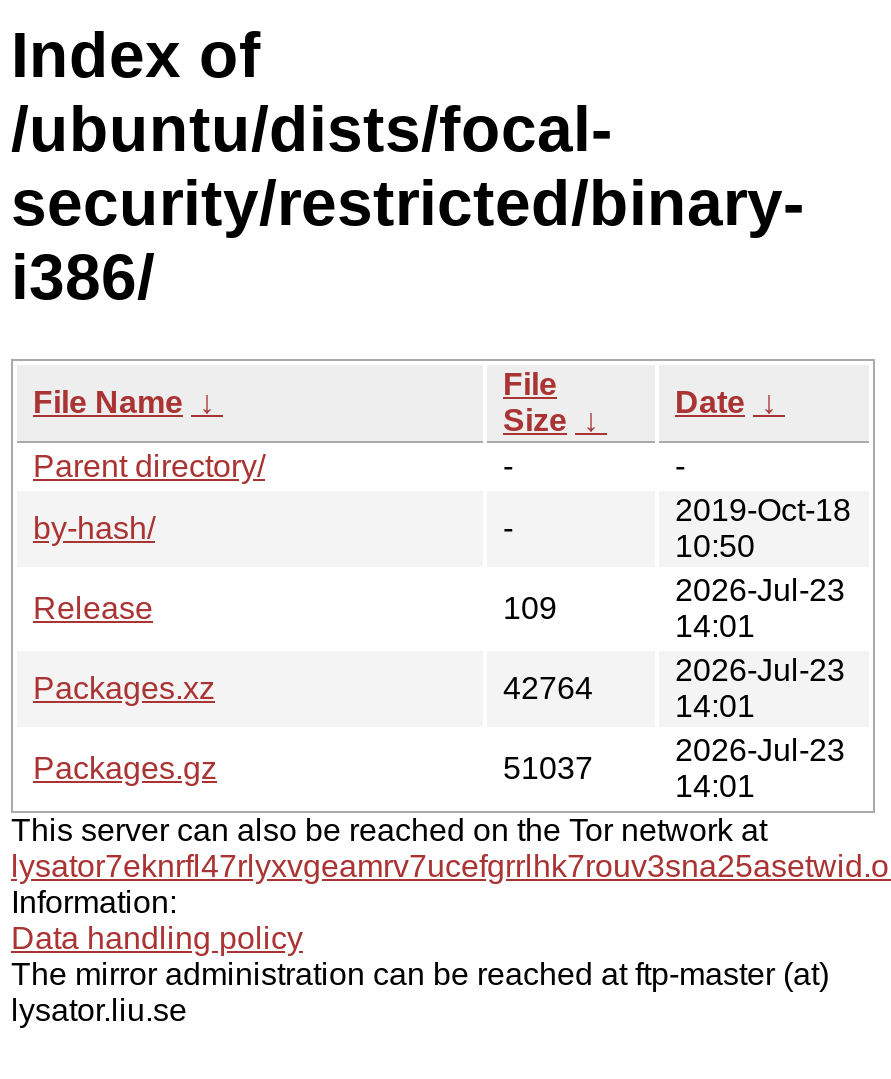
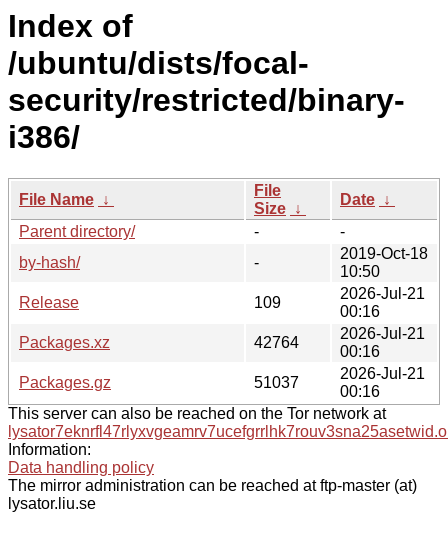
[675,573,845,643] 2026-Jul-23 | 14:01 -> [340,285,425,320] 2026-Jul-21 | 00:16
[675,653,845,723] 2026-Jul-23 | 14:01 -> [340,325,425,360] 2026-Jul-21 | 00:16
[675,733,845,803] 2026-Jul-23 | 14:01 -> [340,365,425,400] 2026-Jul-21 | 00:16

